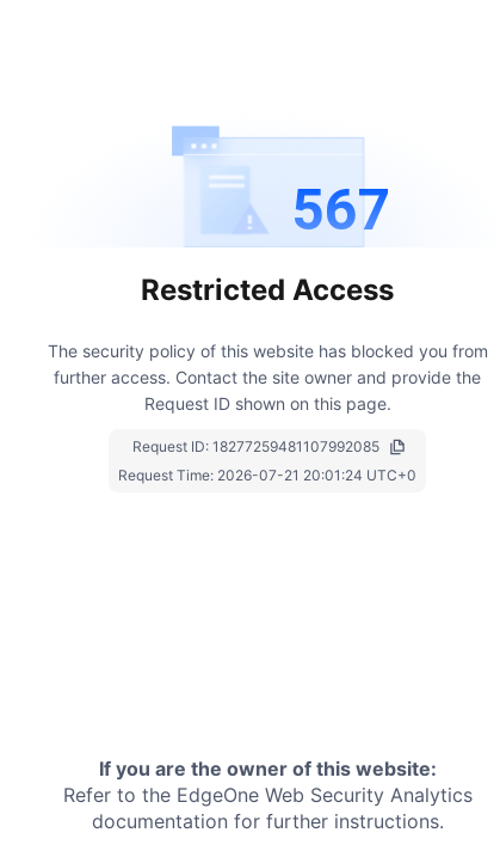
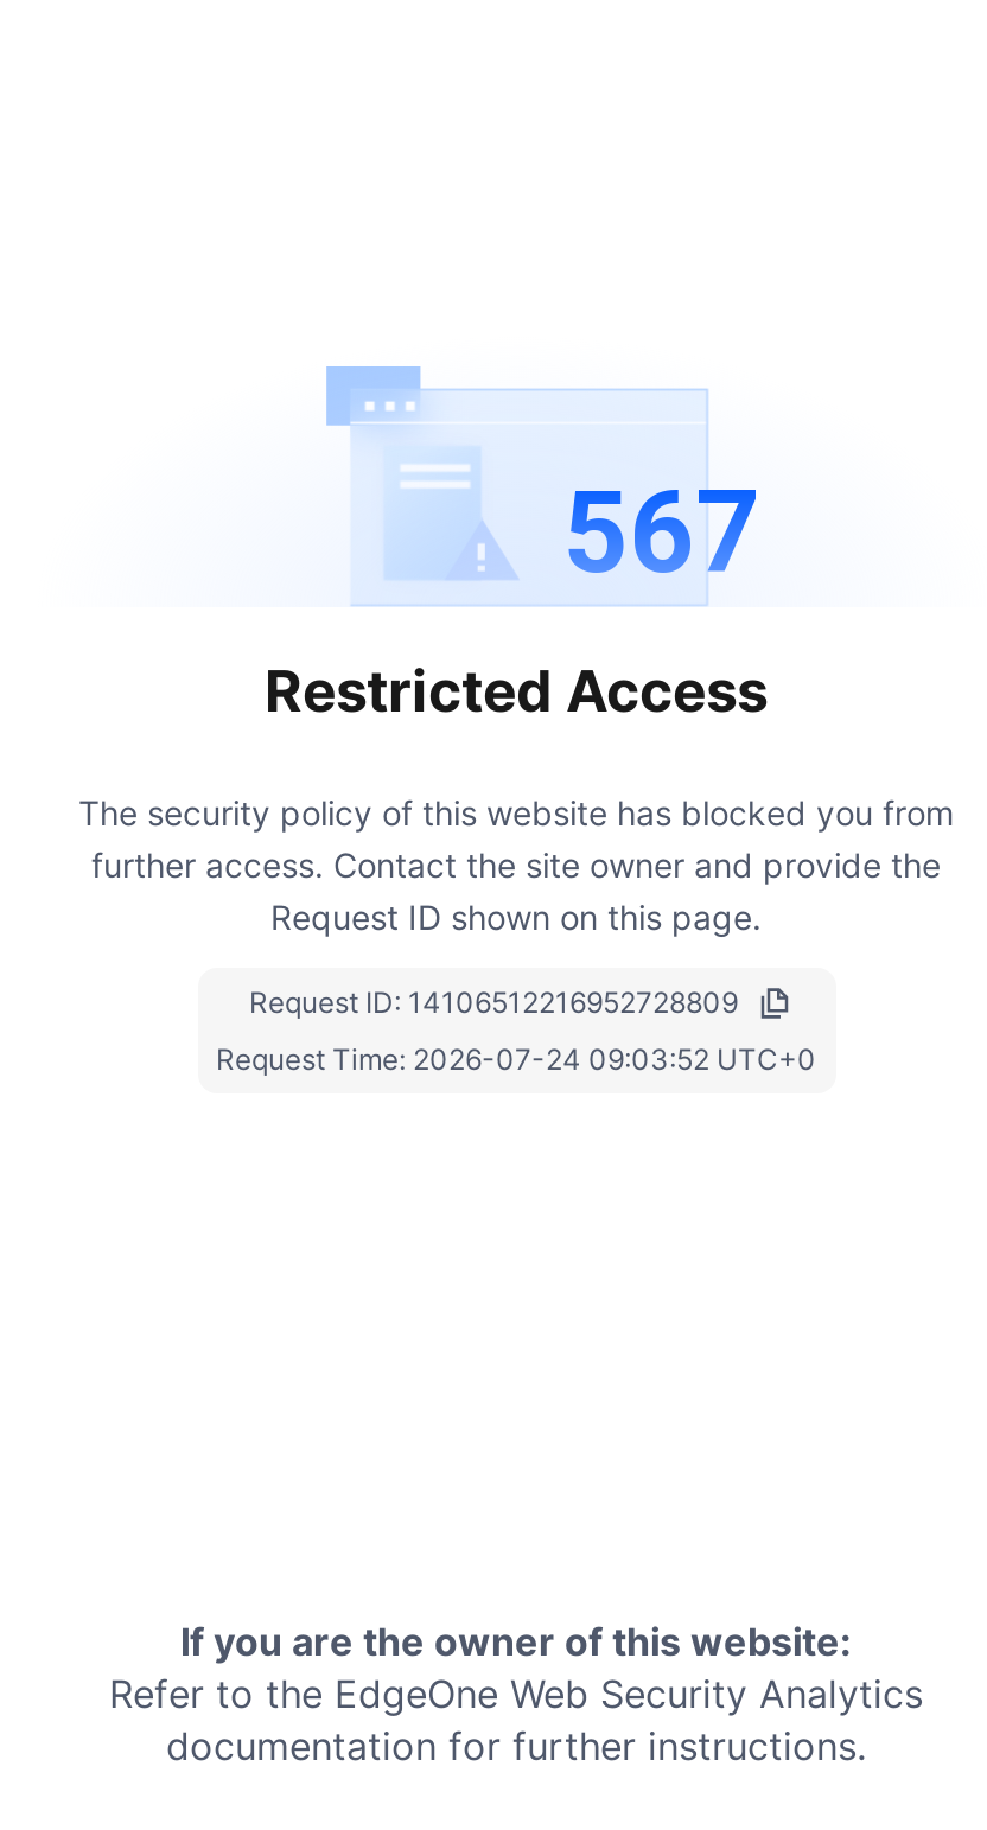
[132,437,379,455] Request ID: 18277259481107992085 -> [249,983,738,1019] Request ID: 14106512216952728809
[118,466,416,484] Request Time: 2026-07-21 20:01:24 UTC+0 -> [216,1040,816,1076] Request Time: 2026-07-24 09:03:52 UTC+0

